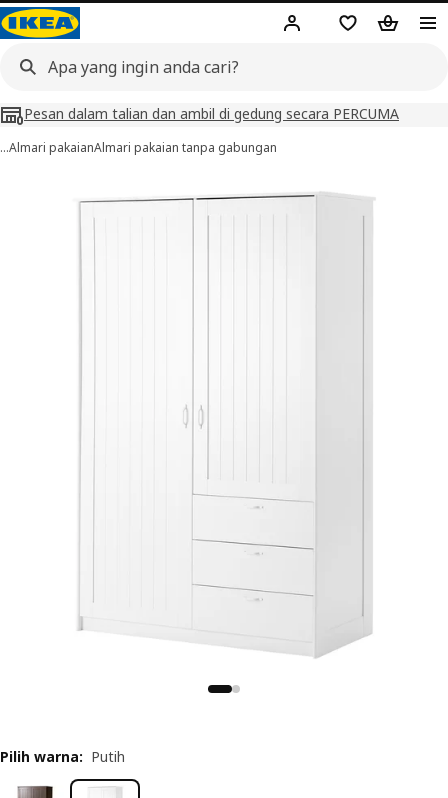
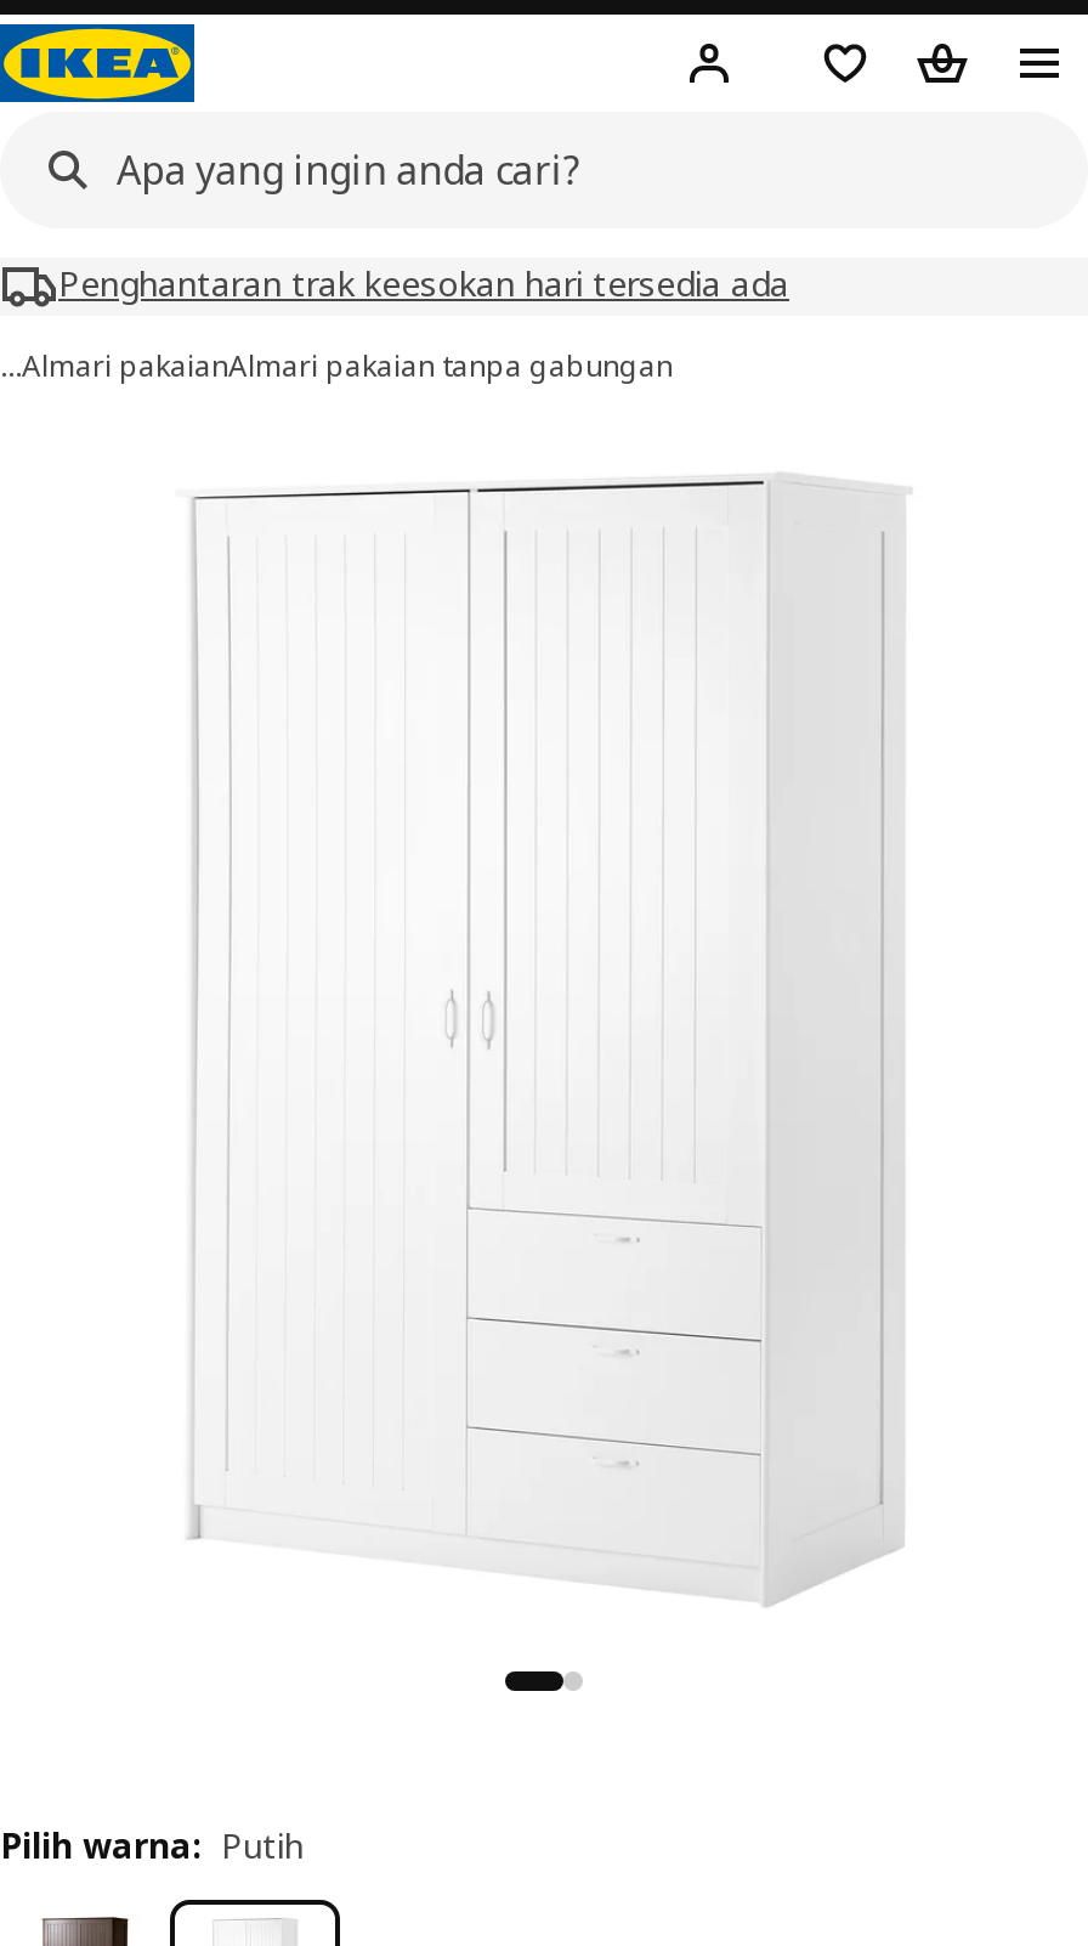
[24,104,399,123] Pesan dalam talian dan ambil di gedung secara PERCUMA -> [58,260,789,306] Penghantaran trak keesokan hari tersedia ada

